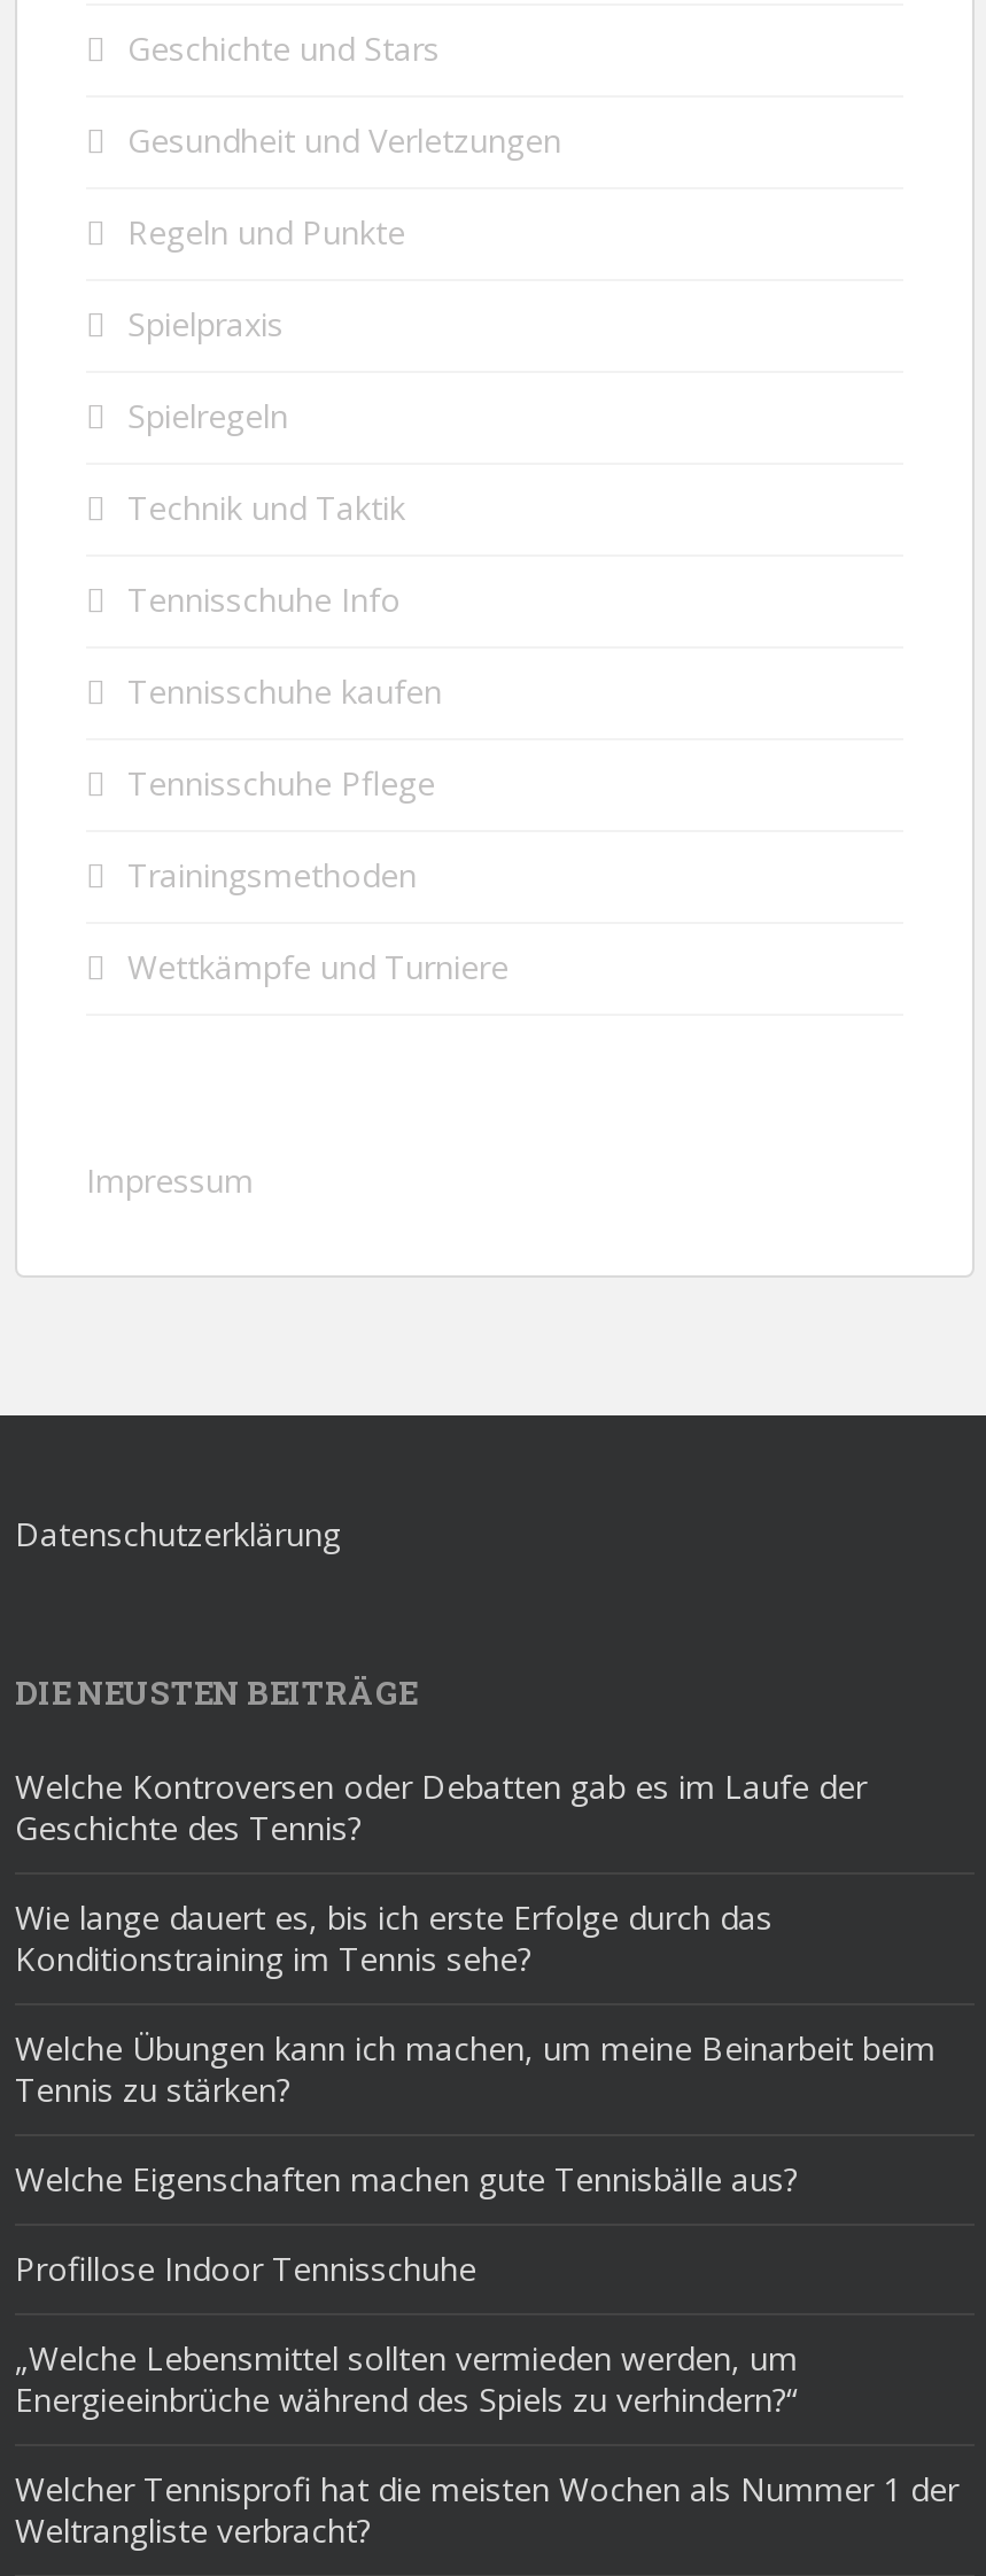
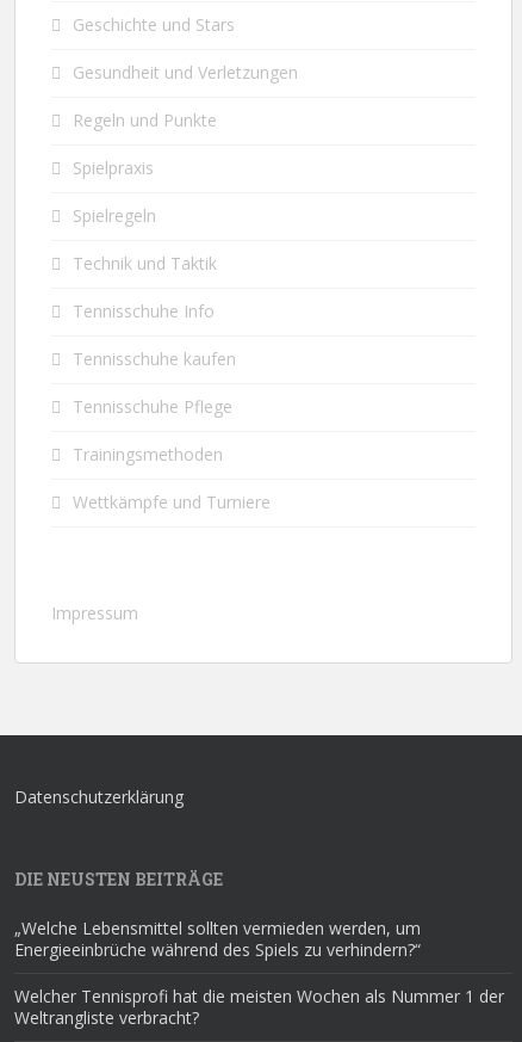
[15,1764,935,2290] Welche Kontroversen oder Debatten gab es im Laufe der | Geschichte des Tennis? | Wie lange dauert es, bis ich erste Erfolge durch das | Konditionstraining im Tennis sehe? | Welche Übungen kann ich machen, um meine Beinarbeit beim | Tennis zu stärken? | Welche Eigenschaften machen gute Tennisbälle aus? | Profillose Indoor Tennisschuhe -> none

